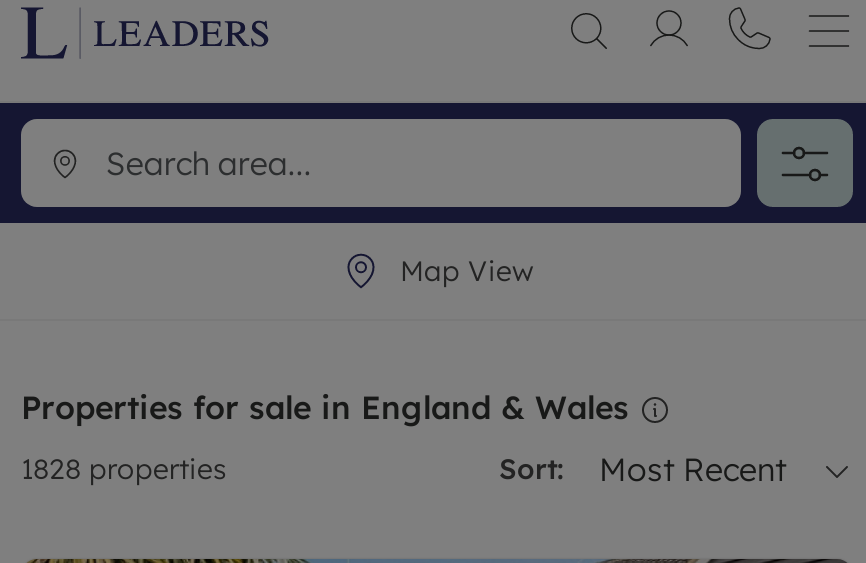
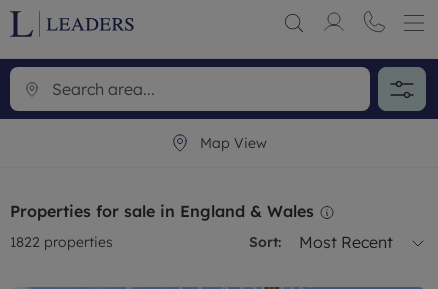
[21,451,227,487] 1828 properties -> [10,233,113,251] 1822 properties

